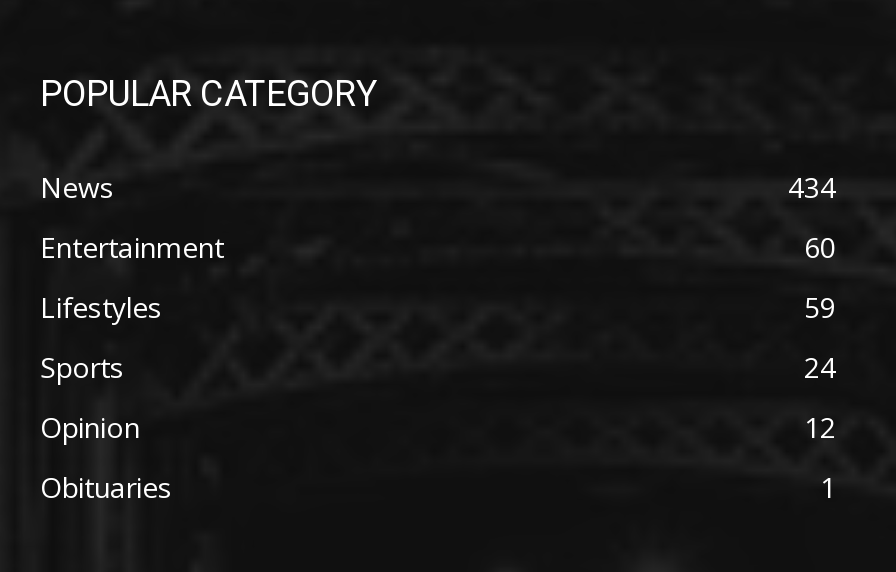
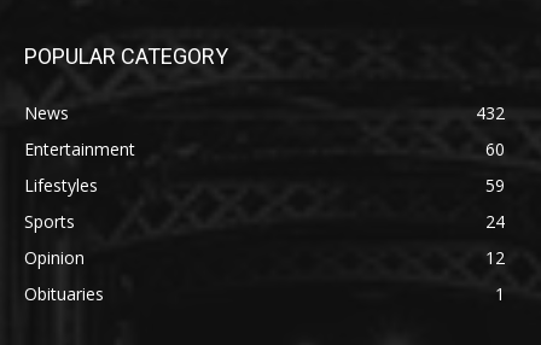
[788,168,836,206] 434 -> [476,102,505,124] 432

